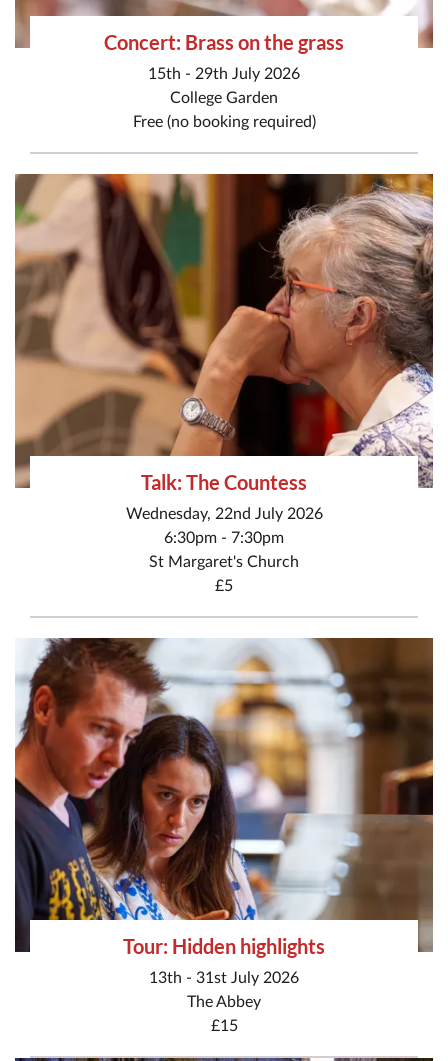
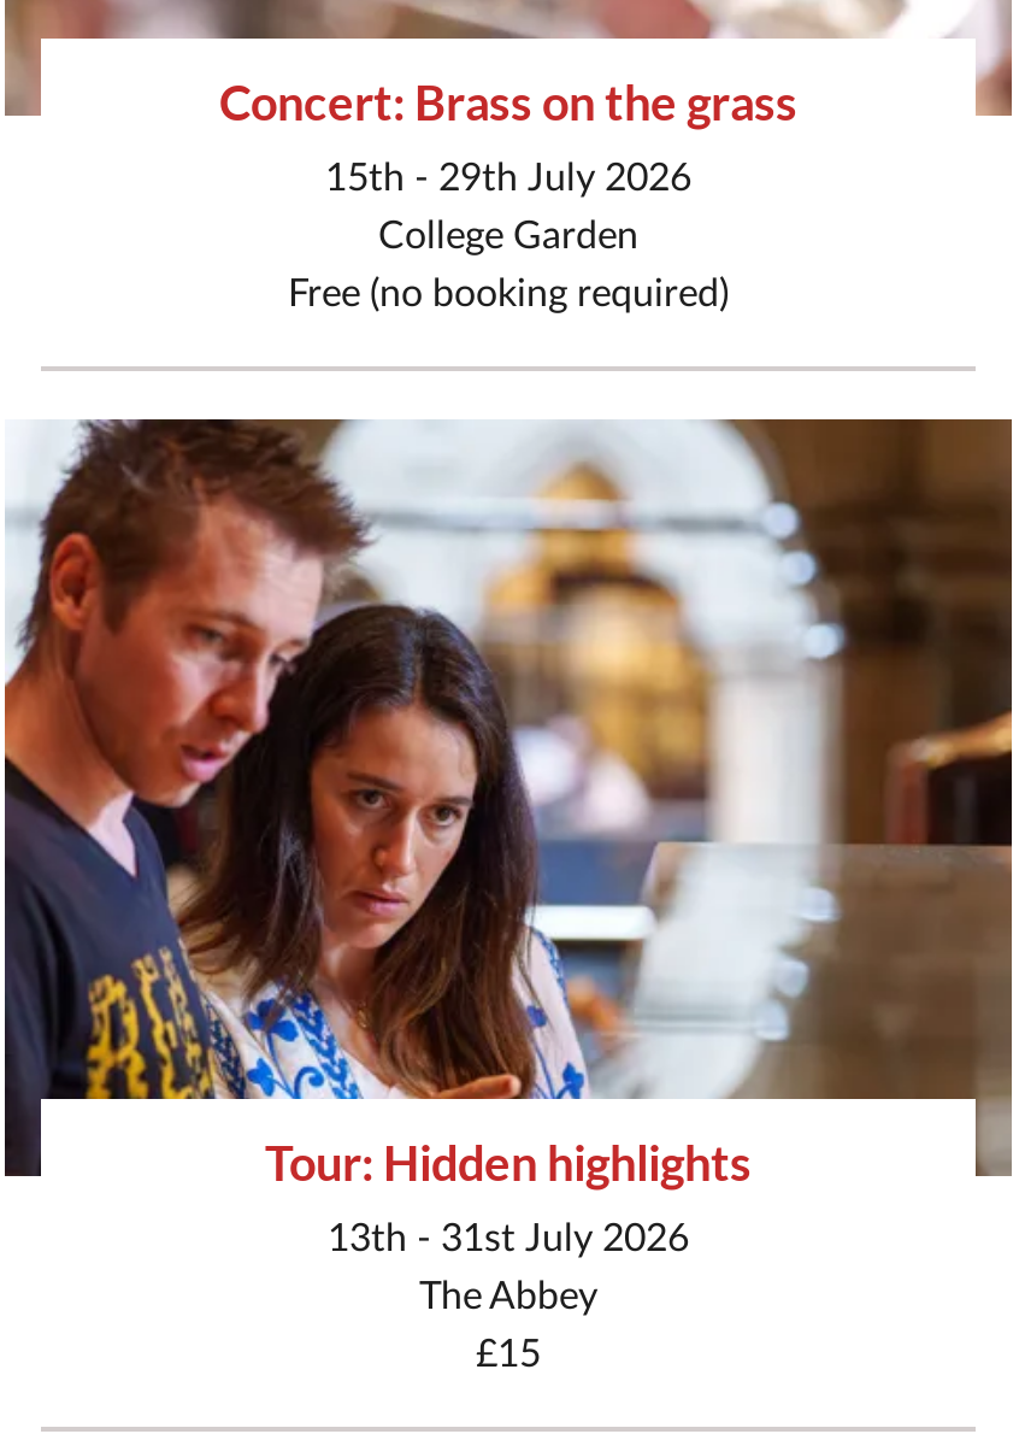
[15,173,433,593] [image] | Talk: The Countess | Wednesday, 22nd July 2026 | 6:30pm - 7:30pm | St Margaret's Church | £5 -> none

